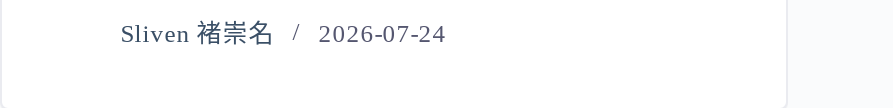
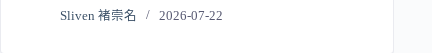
[120,20,446,48] Sliven 褚崇名 2026-07-24 -> [60,9,223,23] Sliven 褚崇名 2026-07-22

